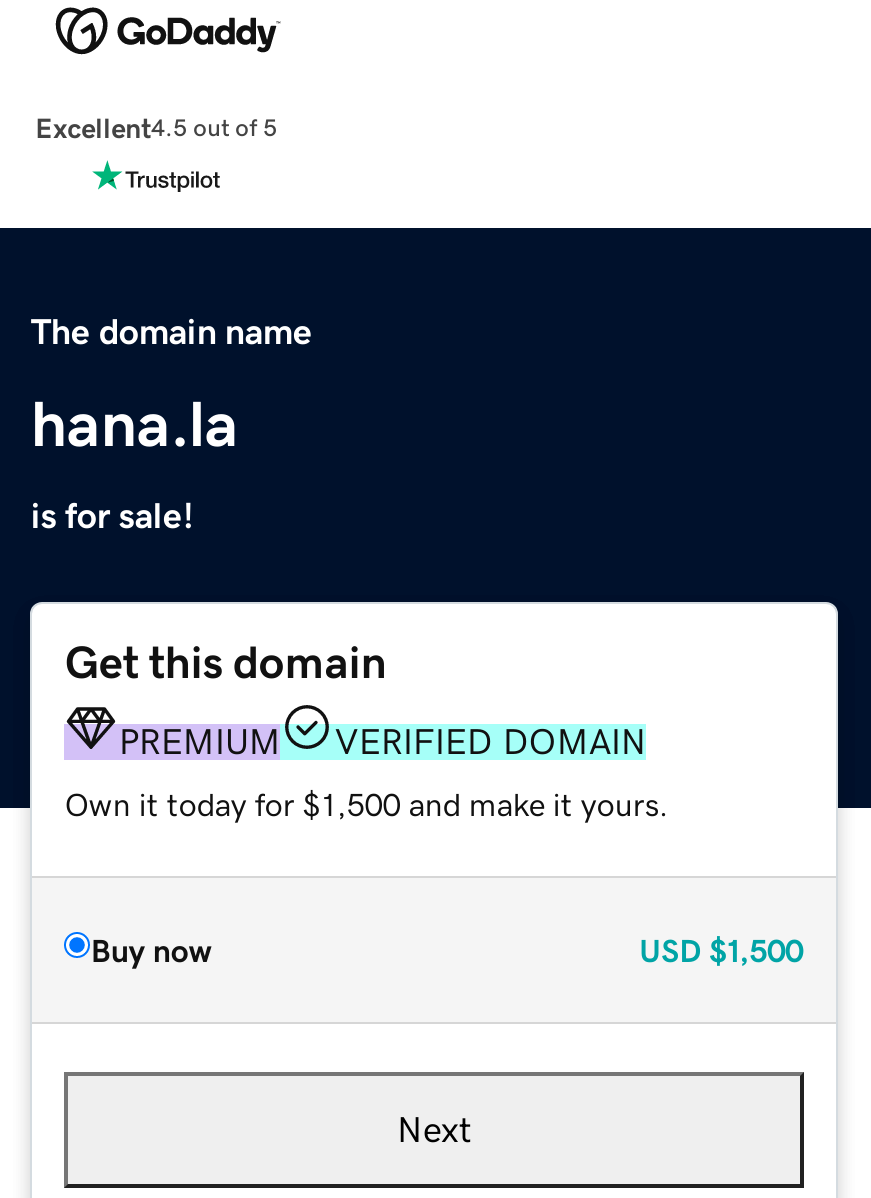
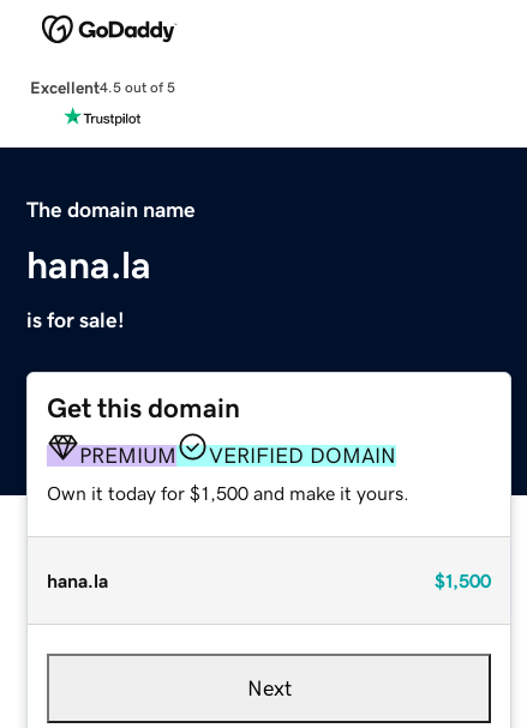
[91,933,803,965] Buy now | USD $1,500 -> [47,570,491,590] hana.la | $1,500

